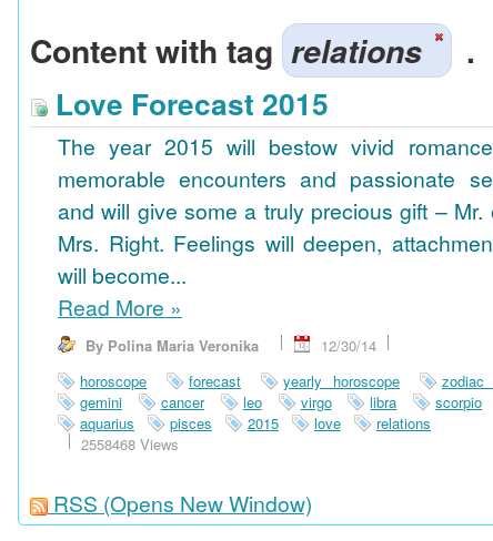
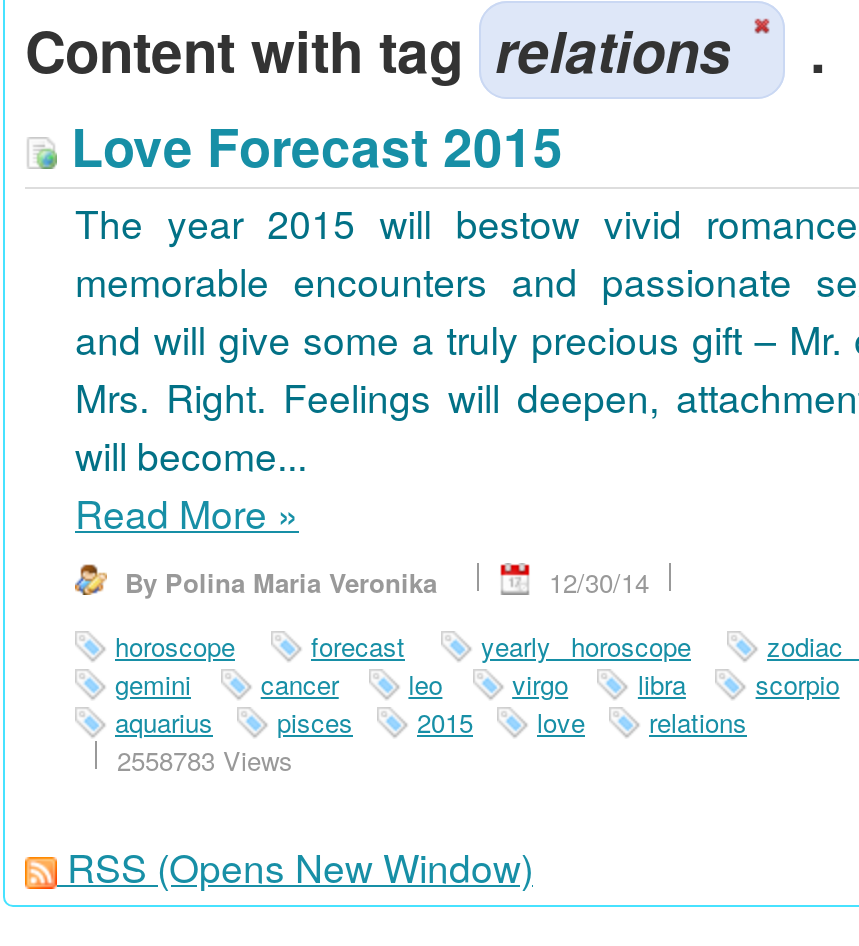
[81,434,179,455] 2558468 Views -> [117,741,293,779] 2558783 Views

